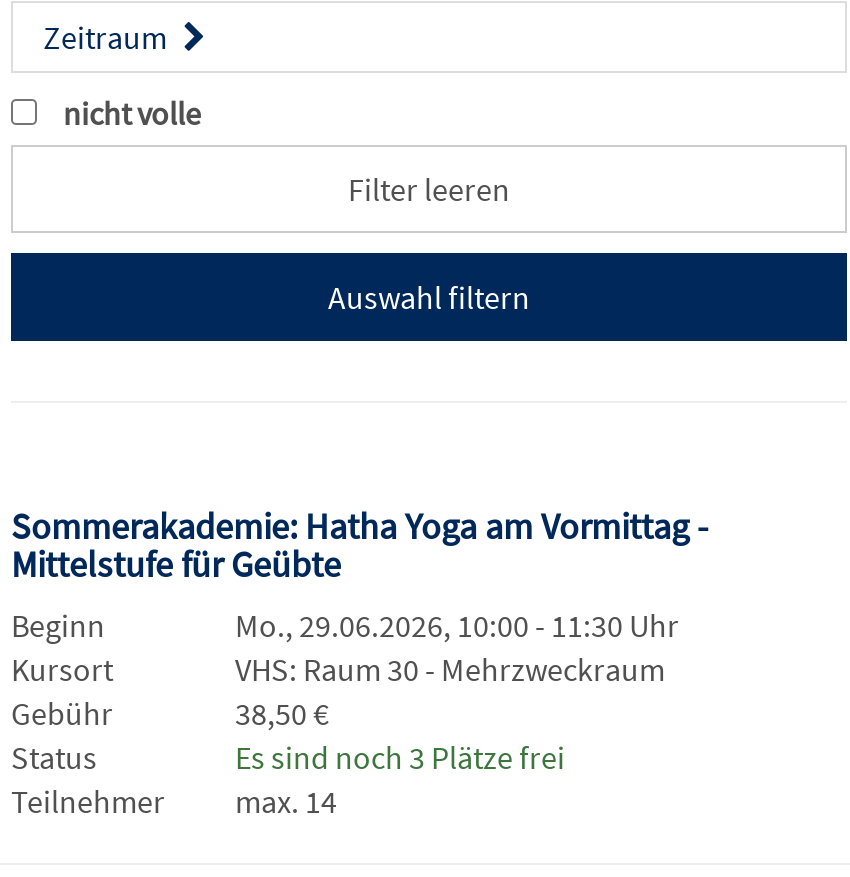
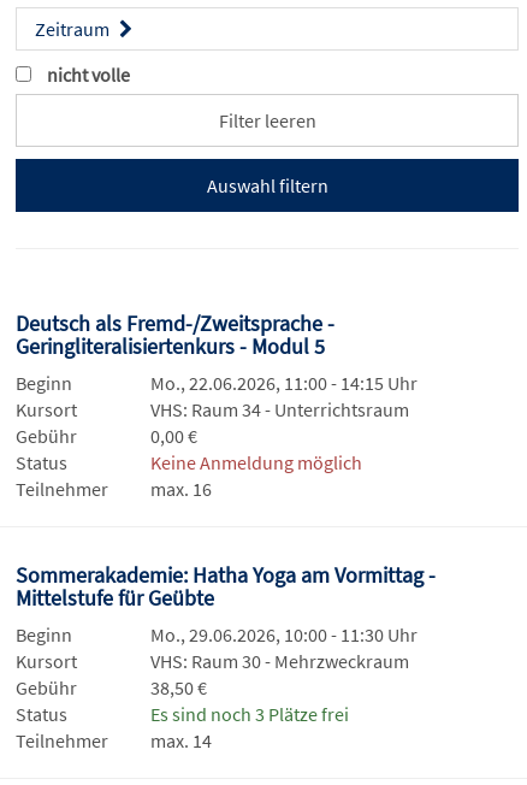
none -> [16,309,418,501] Deutsch als Fremd-/Zweitsprache - | Geringliteralisiertenkurs - Modul 5 | Beginn | Mo., 22.06.2026, 11:00 - 14:15 Uhr | Kursort | VHS: Raum 34 - Unterrichtsraum | Gebühr | 0,00 € | Status | Keine Anmeldung möglich | Teilnehmer | max. 16

